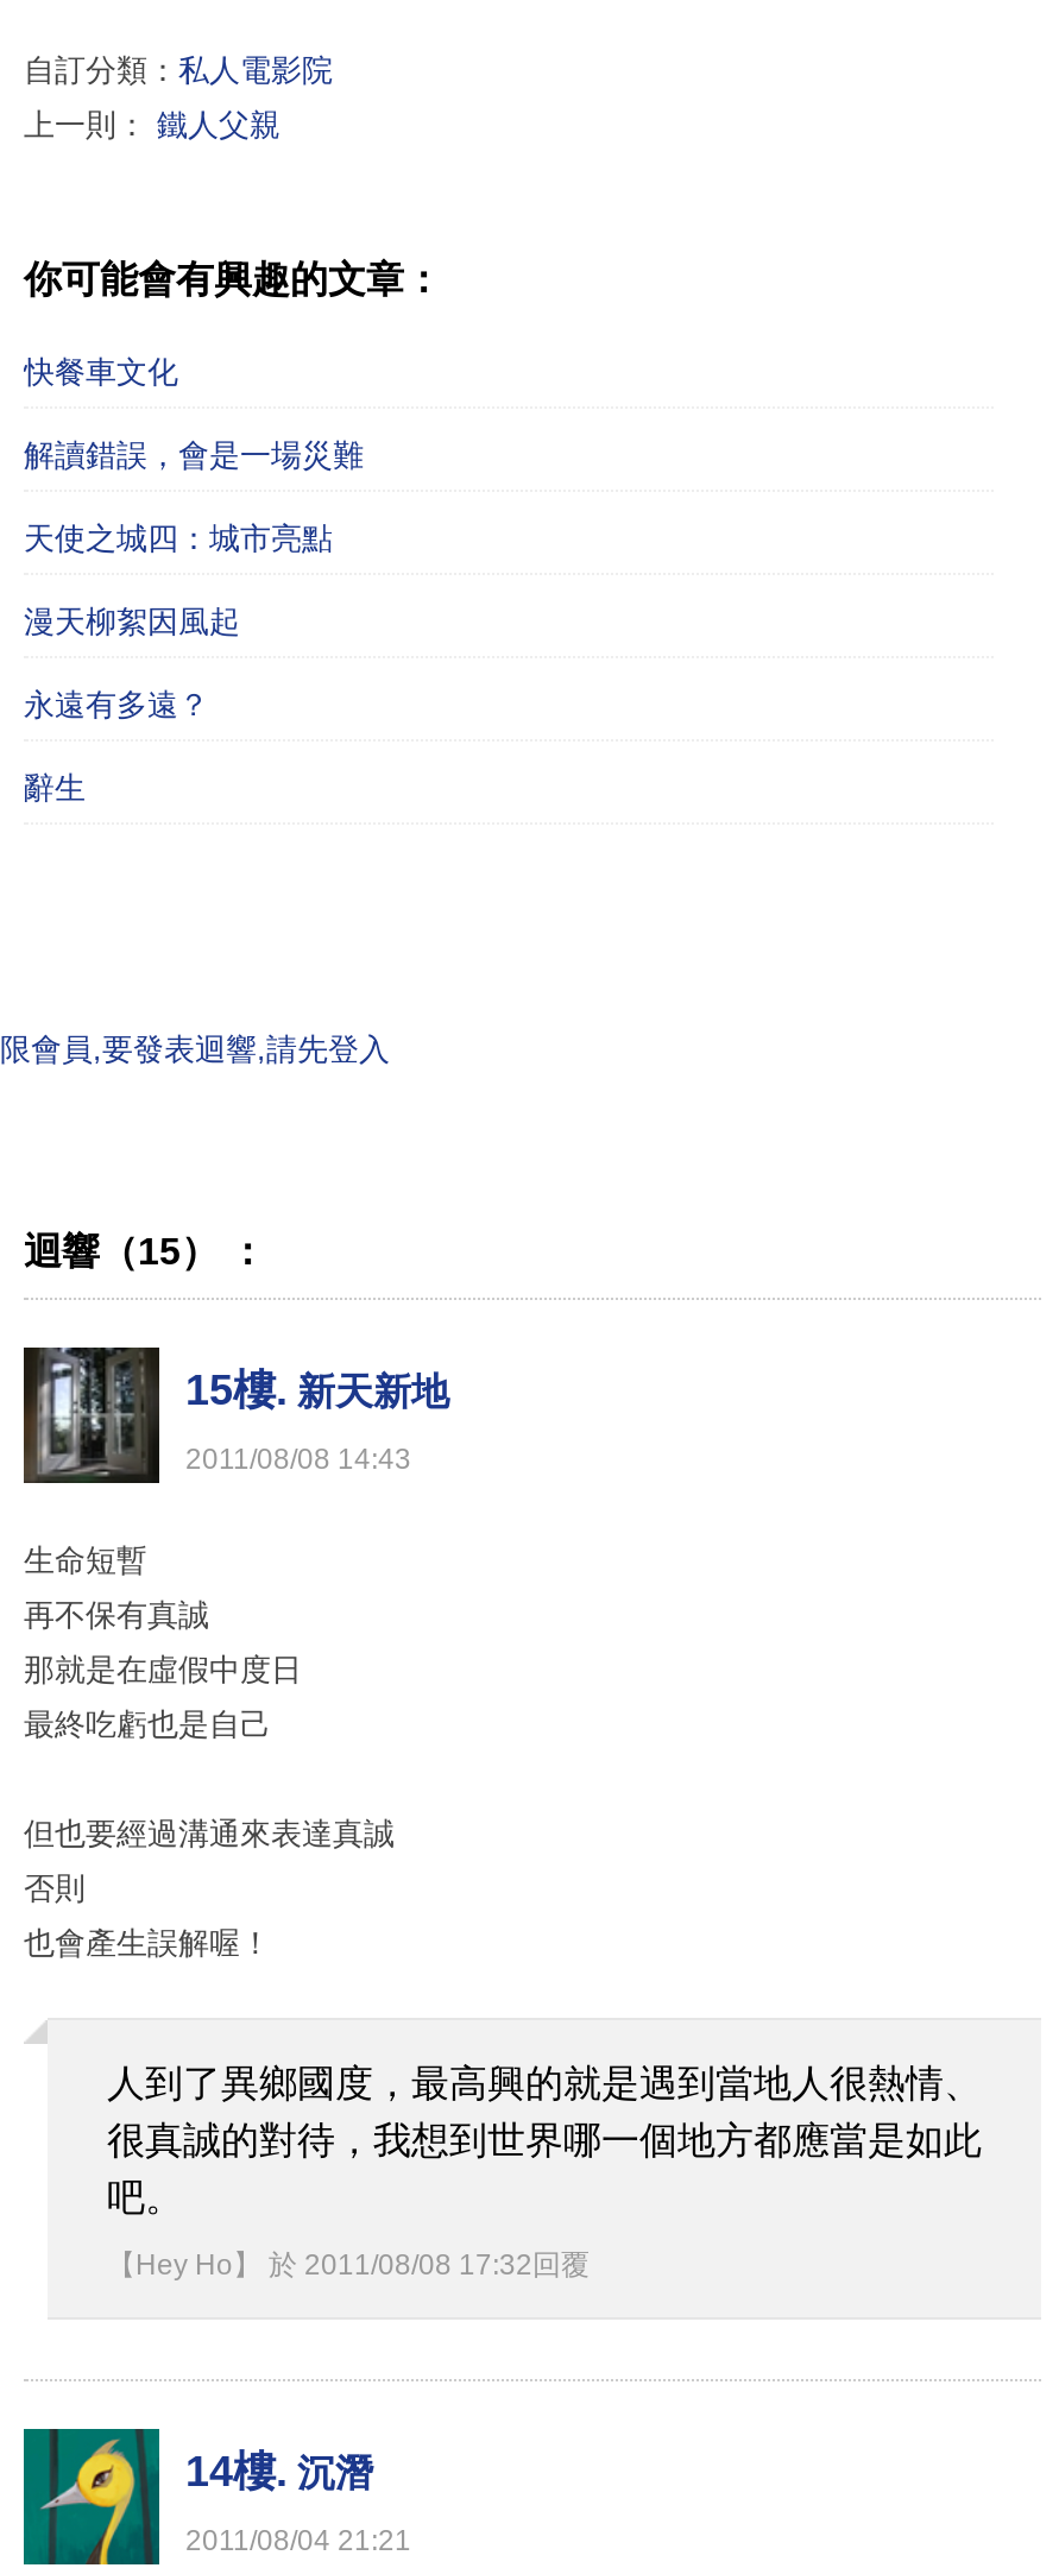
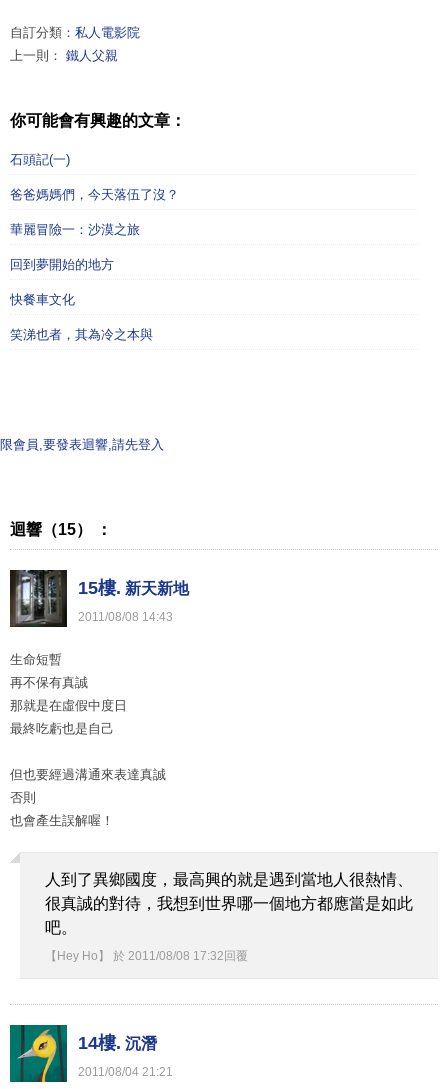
none -> [10,152,179,272] 石頭記(一) | 爸爸媽媽們，今天落伍了沒？ | 華麗冒險一：沙漠之旅 | 回到夢開始的地方
moved [24,354,178,390] -> [10,292,75,307]: 快餐車文化
[24,437,364,806] 解讀錯誤，會是一場災難 | 天使之城四：城市亮點 | 漫天柳絮因風起 | 永遠有多遠？ | 辭生 -> [10,327,153,342] 笑涕也者，其為冷之本與

